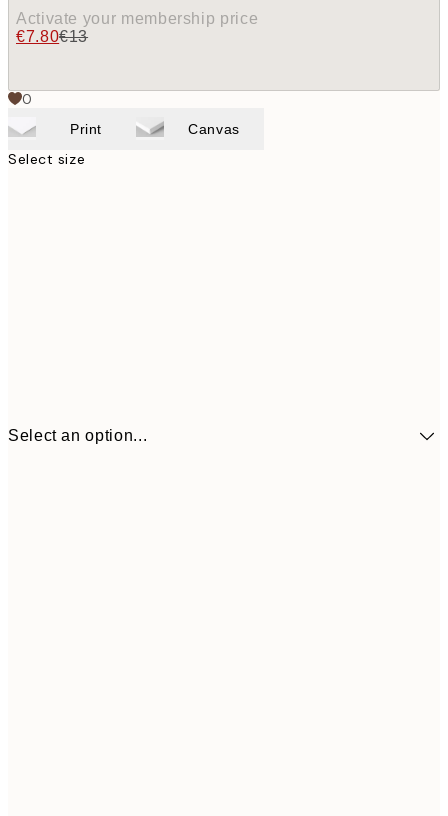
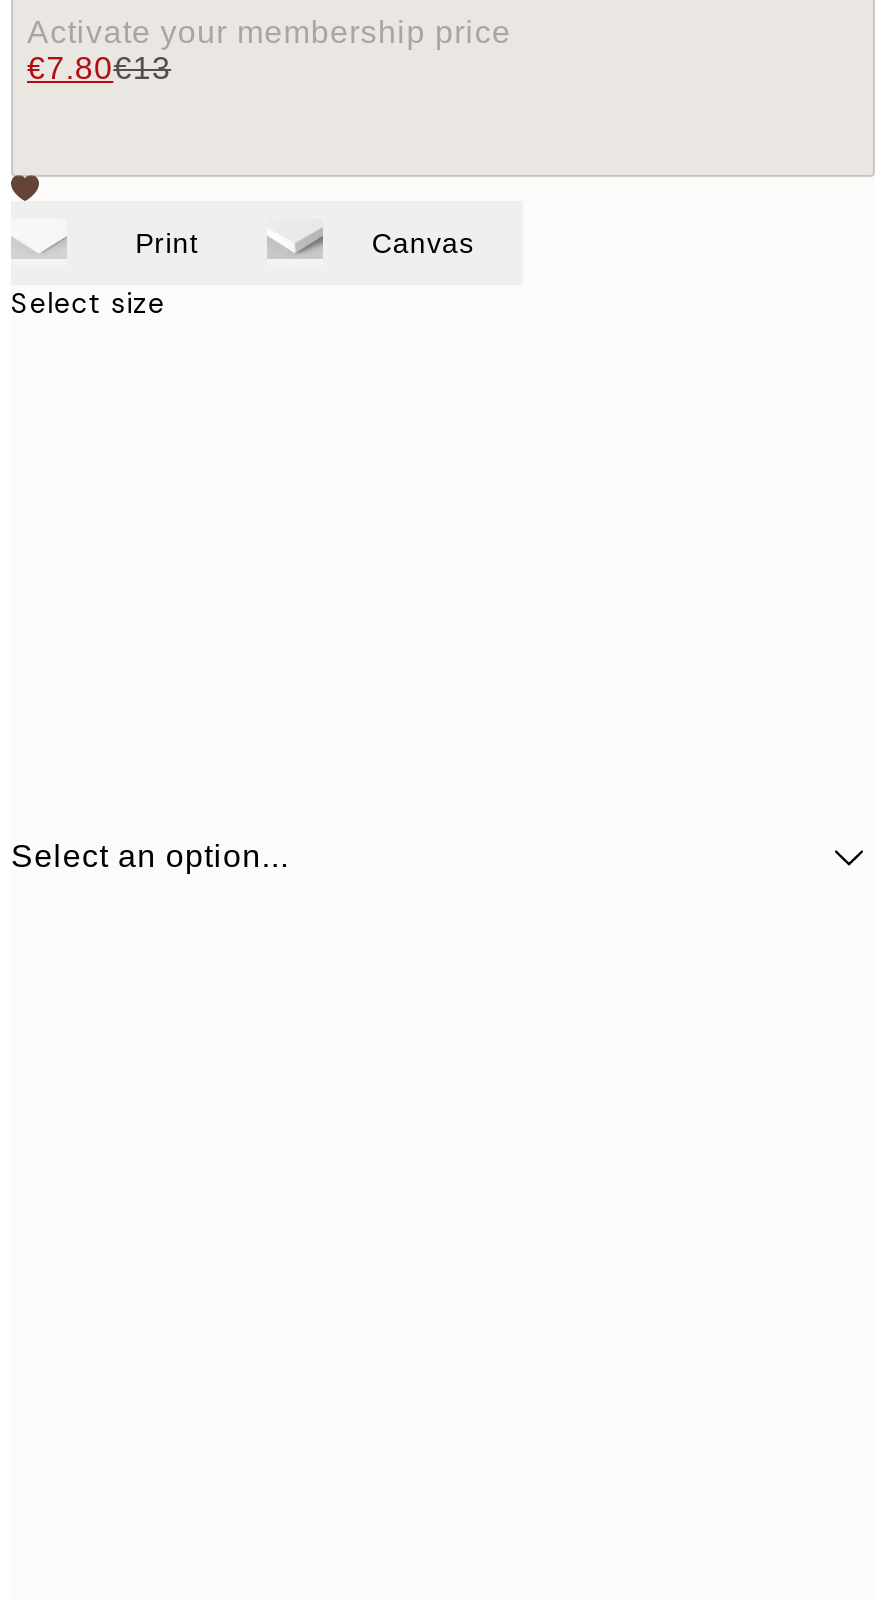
[22,91,32,108] 0 -> none

